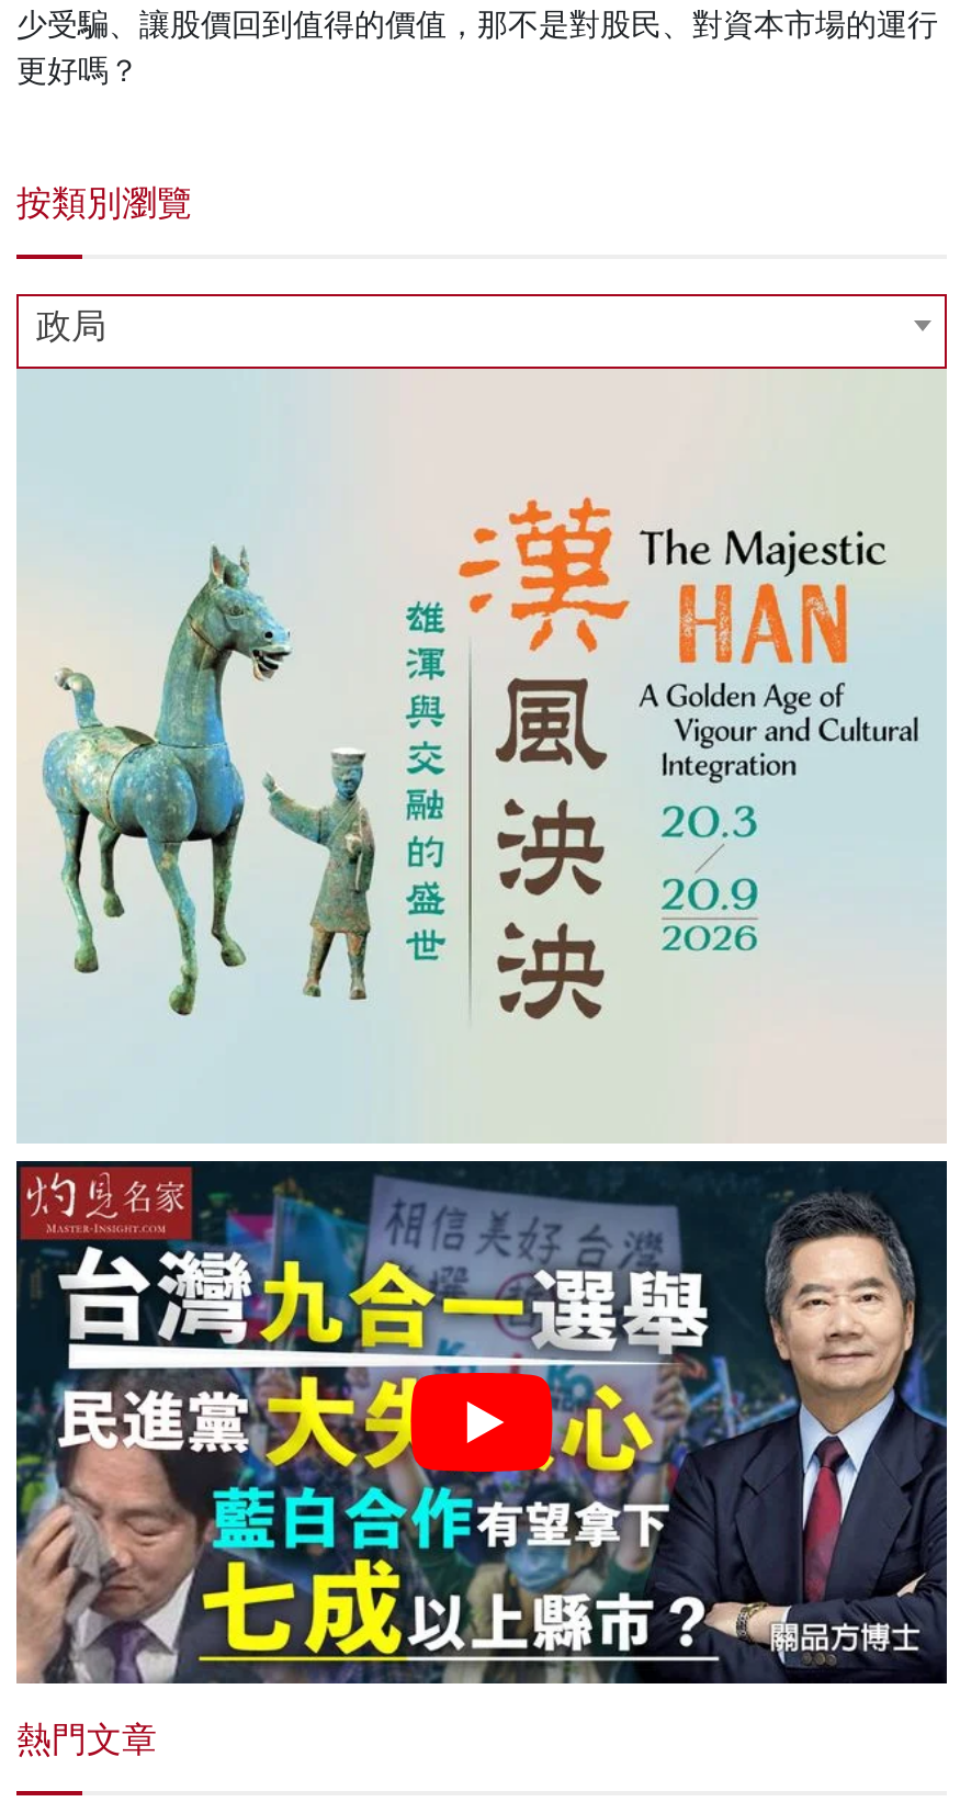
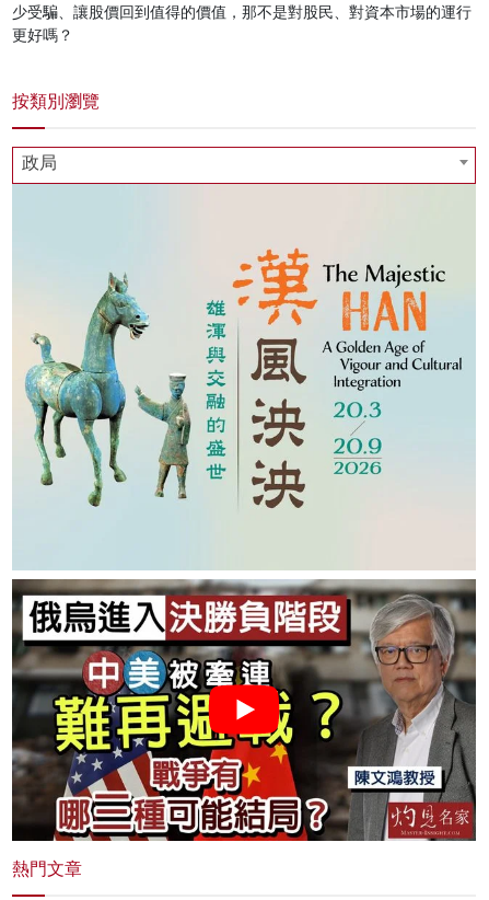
[14,1159,949,1686] [image] -> [11,578,477,842] [image]

